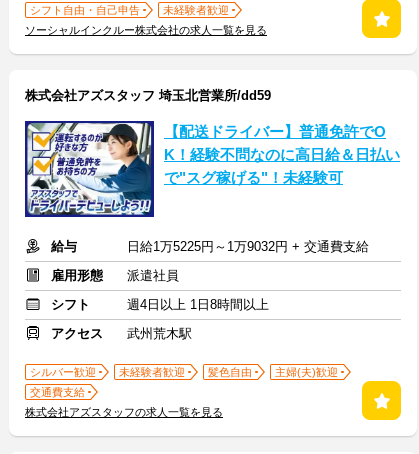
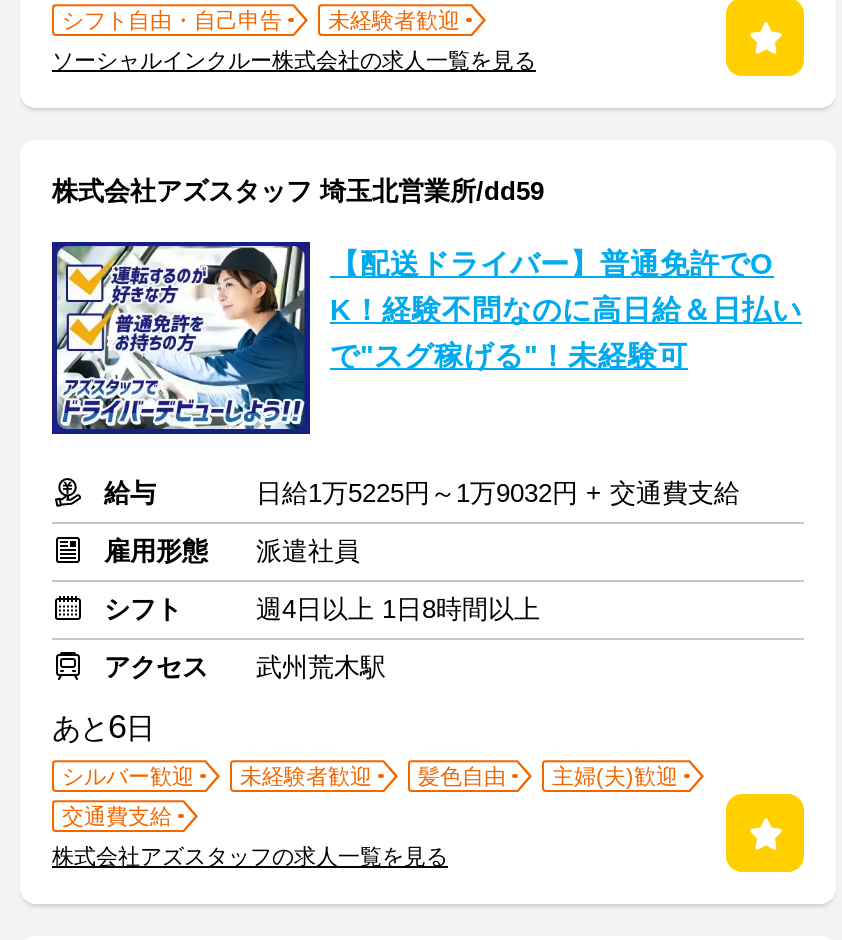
none -> [52,708,154,746] あと6日

